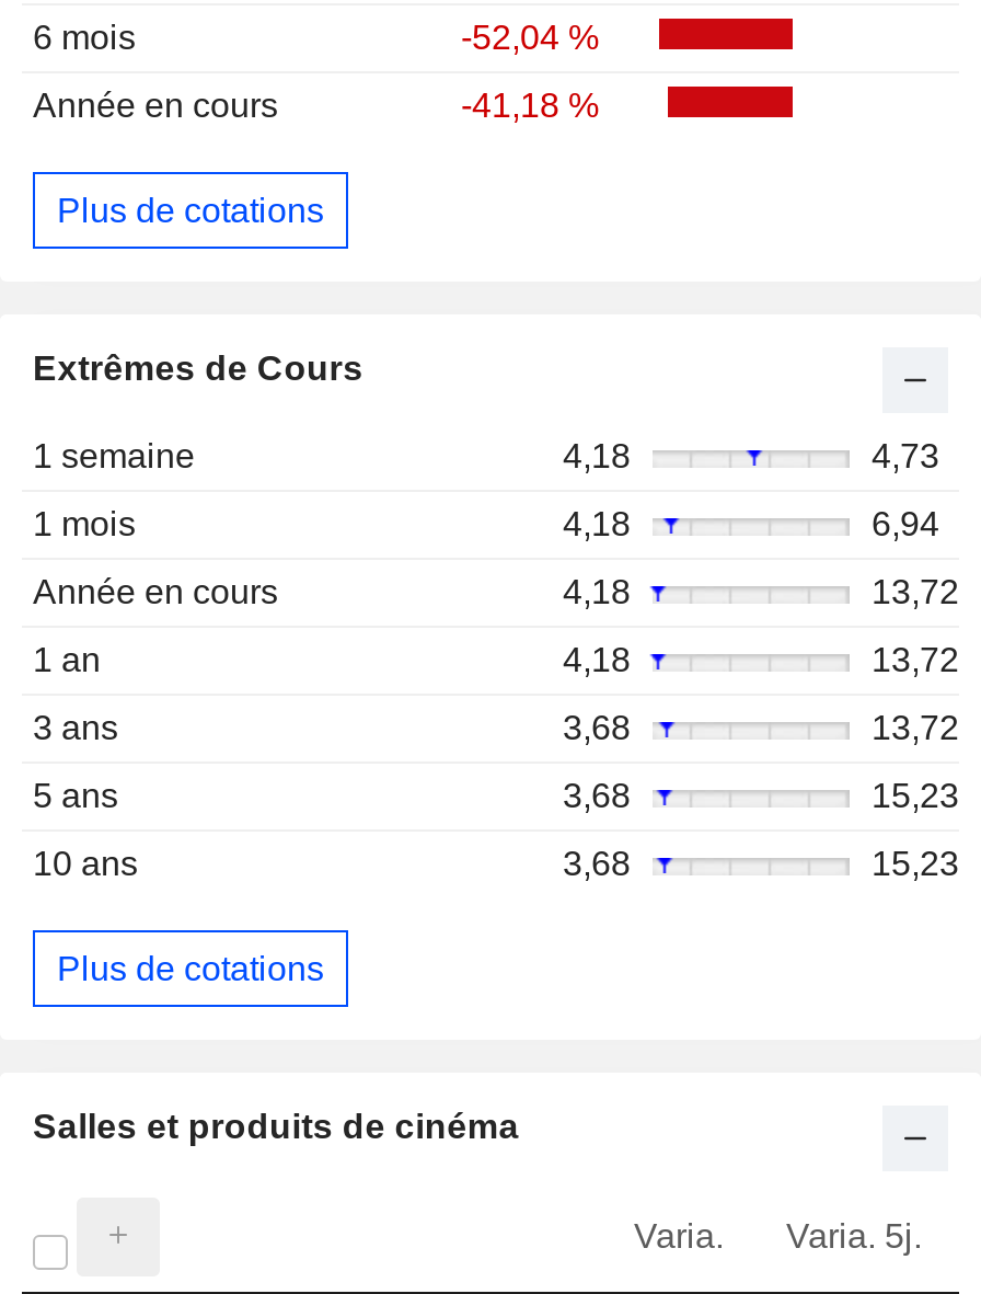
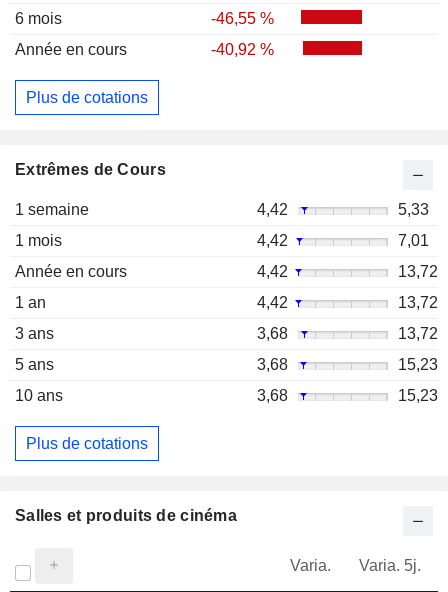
[461,19,599,56] -52,04 % -> [210,10,273,27] -46,55 %
[461,87,599,124] -41,18 % -> [210,41,273,58] -40,92 %
[563,438,631,475] 4,18 -> [257,201,288,218] 4,42
[872,438,939,475] 4,73 -> [398,201,429,218] 5,33
[563,506,631,543] 4,18 -> [257,232,288,249] 4,42
[872,506,939,543] 6,94 -> [398,232,429,249] 7,01
[563,573,631,611] 4,18 -> [257,263,288,280] 4,42
[563,641,631,679] 4,18 -> [257,294,288,311] 4,42

